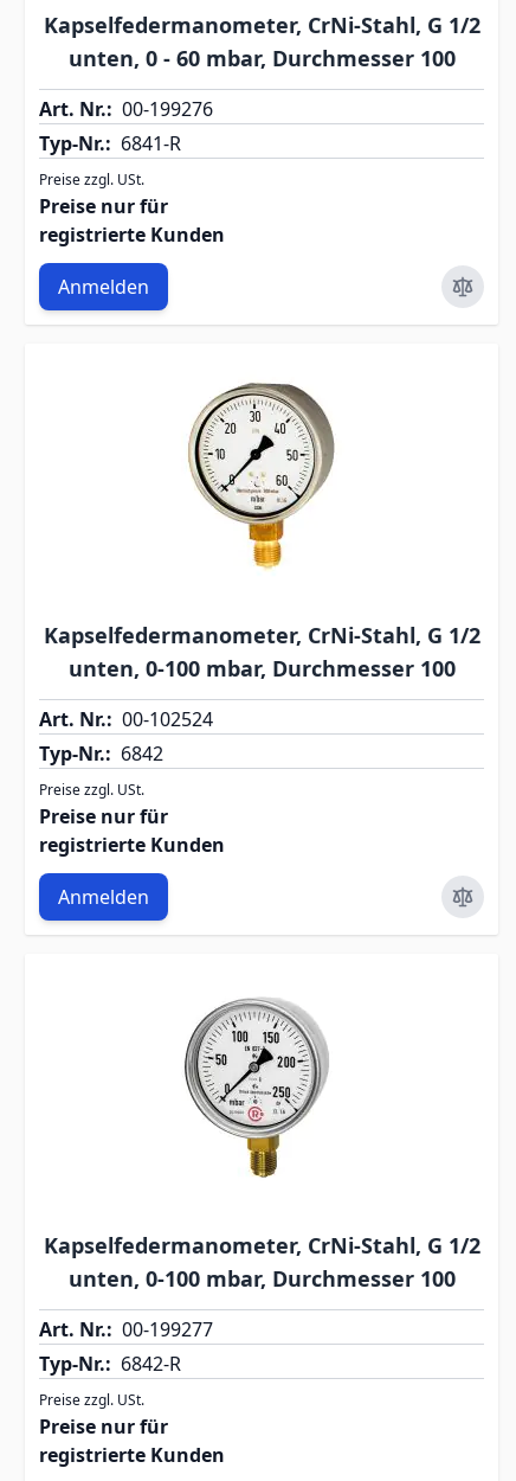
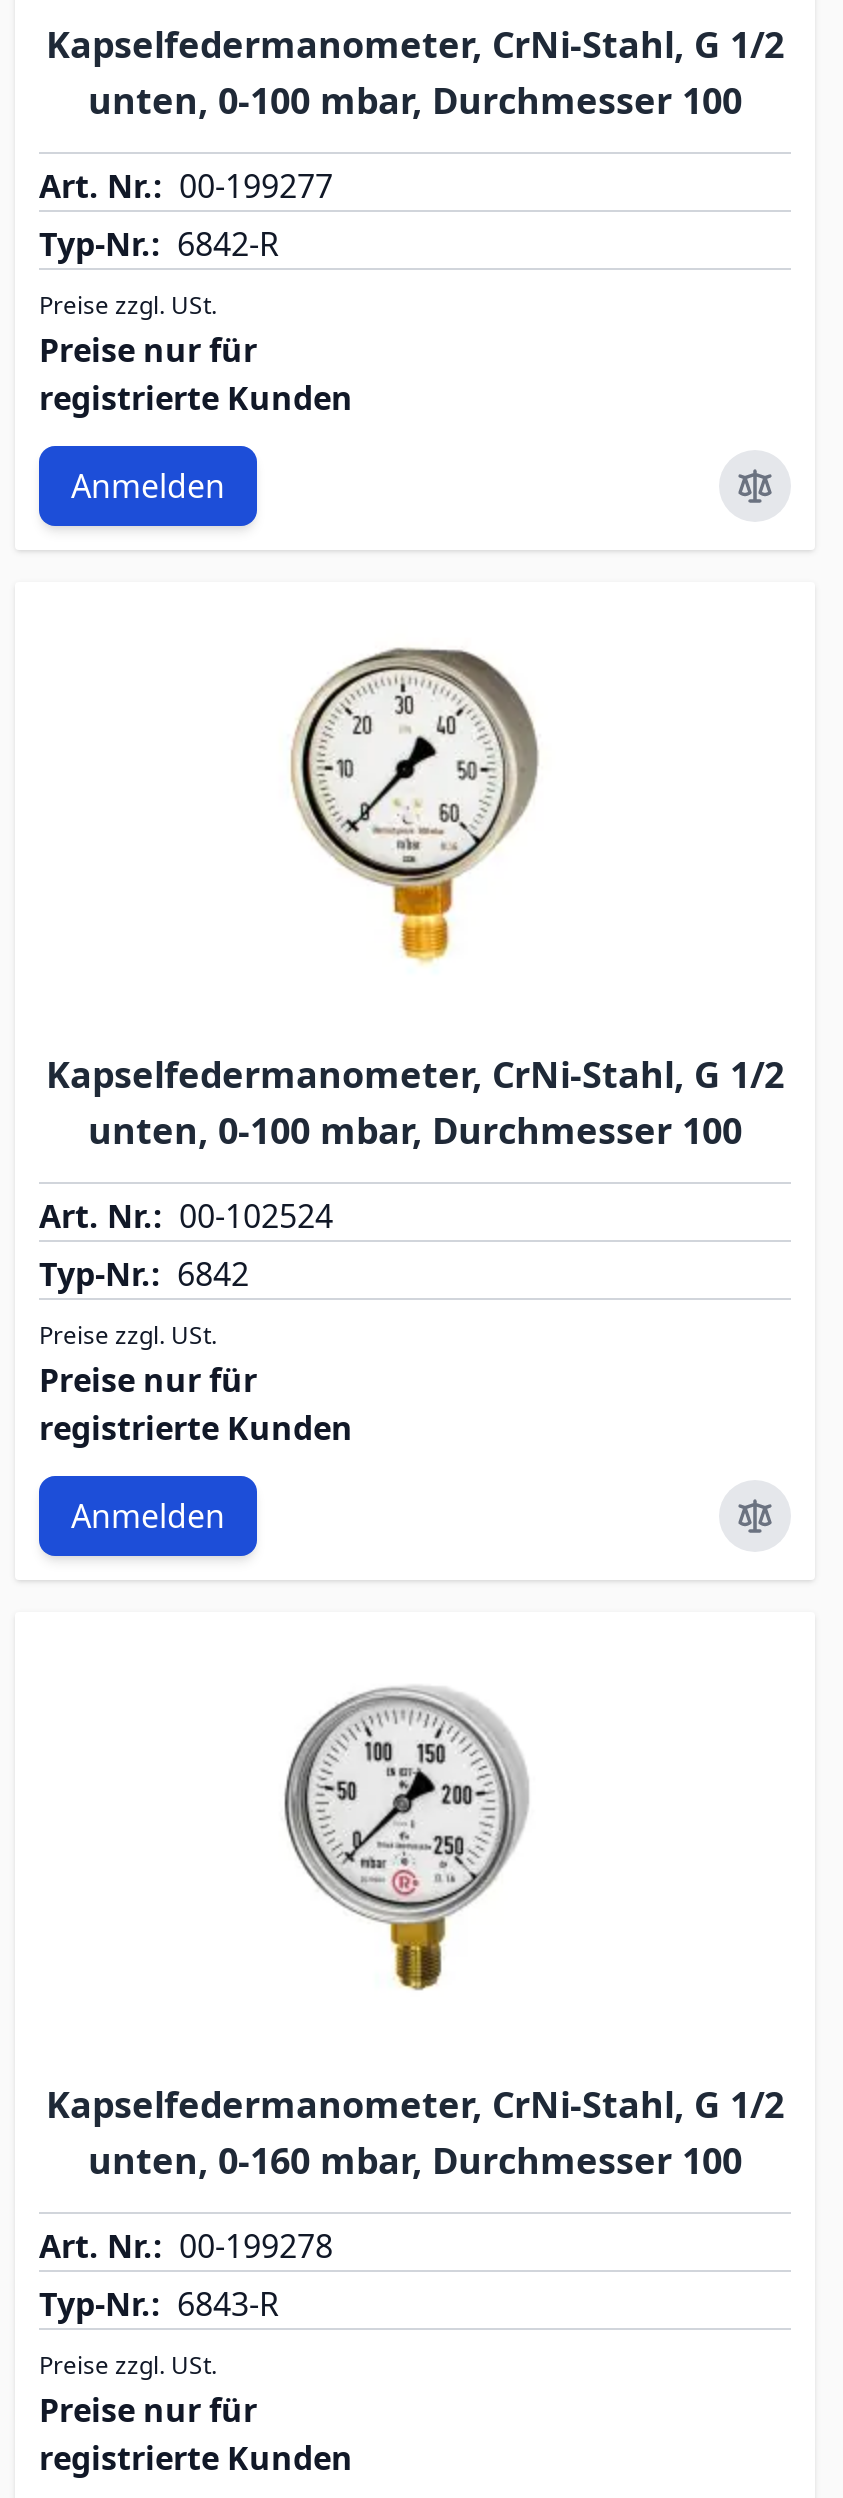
[68,44,455,72] unten, 0 - 60 mbar, Durchmesser 100 -> [88,76,742,124] unten, 0-100 mbar, Durchmesser 100
[39,96,213,156] Art. Nr.: 00-199276 | Typ-Nr.: 6841-R -> [39,164,333,266] Art. Nr.: 00-199277 | Typ-Nr.: 6842-R
[68,1264,455,1293] unten, 0-100 mbar, Durchmesser 100 -> [88,2136,742,2184] unten, 0-160 mbar, Durchmesser 100
[39,1316,213,1342] Art. Nr.: 00-199277 -> [39,2224,333,2268] Art. Nr.: 00-199278
[39,1351,181,1377] Typ-Nr.: 6842-R -> [39,2282,279,2326] Typ-Nr.: 6843-R

